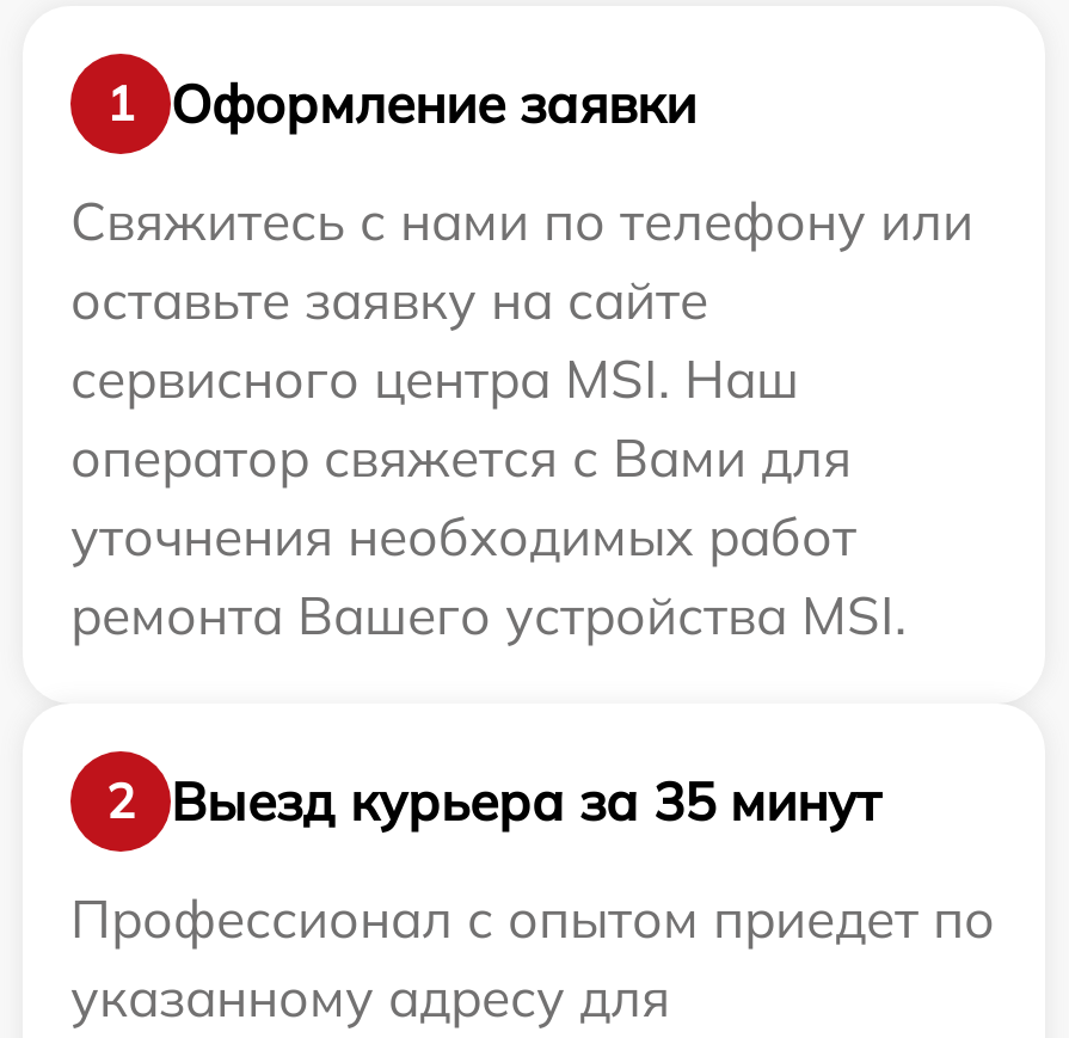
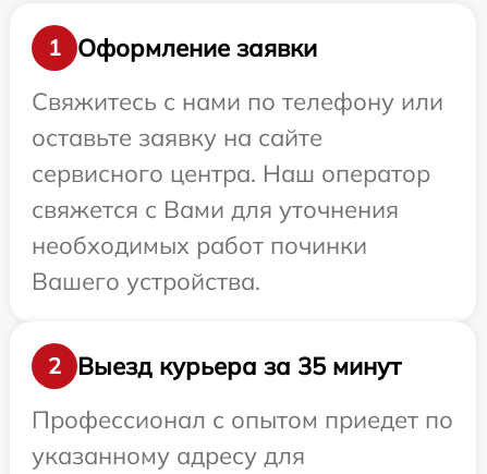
[70,345,907,649] сервисного центра MSI. Наш | оператор свяжется с Вами для | уточнения необходимых работ | ремонта Вашего устройства MSI. -> [32,158,430,296] сервисного центра. Наш оператор | свяжется с Вами для уточнения | необходимых работ починки | Вашего устройства.

